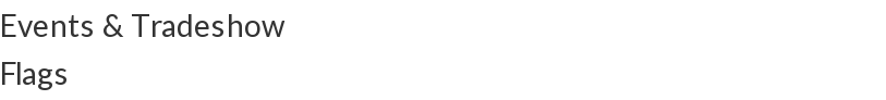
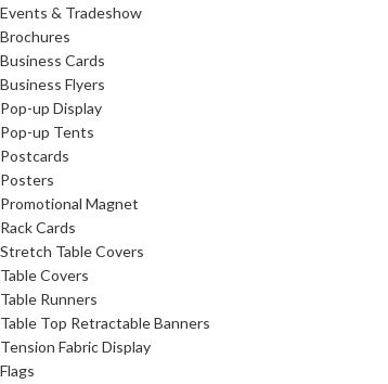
none -> [0,27,210,356] Brochures | Business Cards | Business Flyers | Pop-up Display | Pop-up Tents | Postcards | Posters | Promotional Magnet | Rack Cards | Stretch Table Covers | Table Covers | Table Runners | Table Top Retractable Banners | Tension Fabric Display

